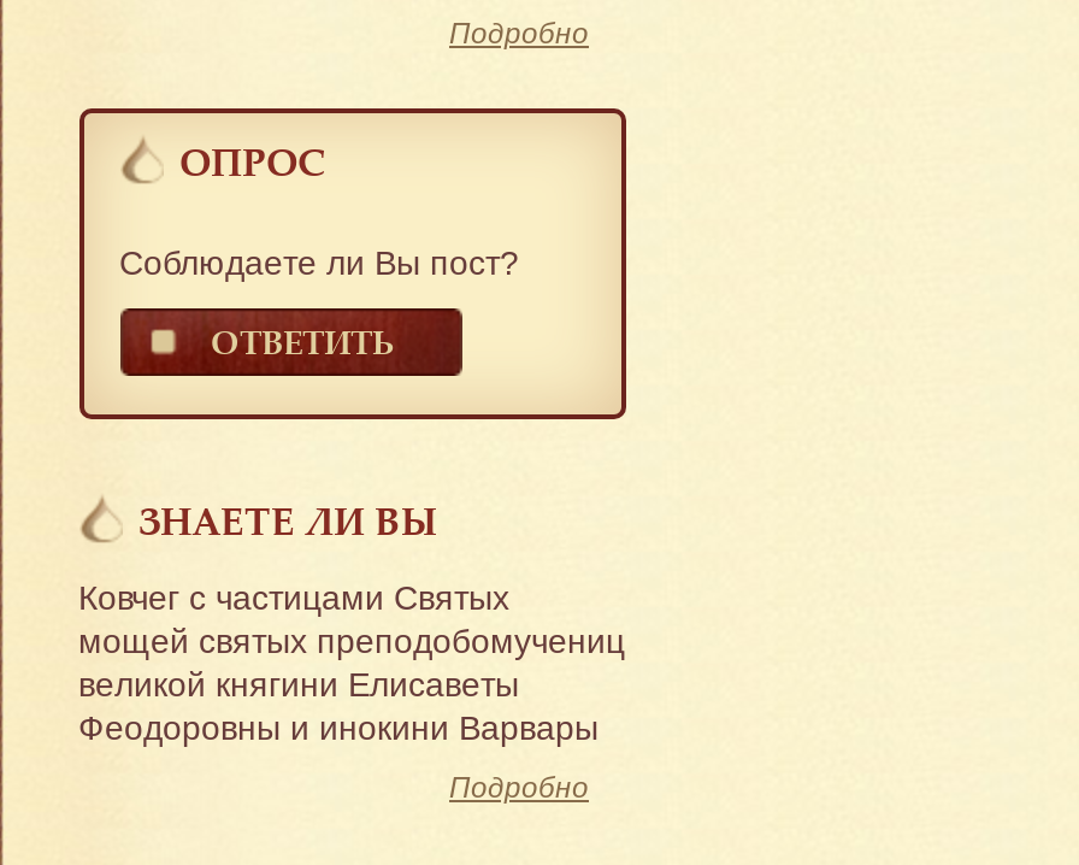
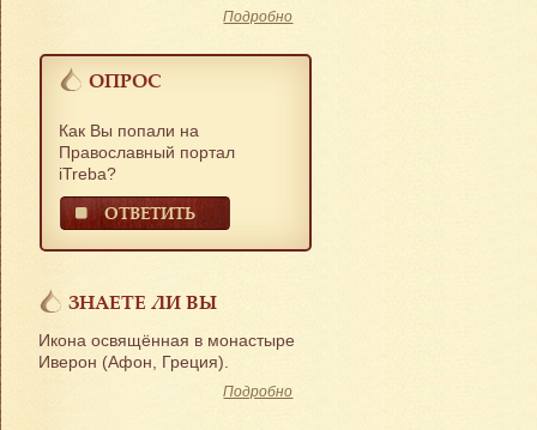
[119,243,519,282] Соблюдаете ли Вы пост? -> [59,121,236,183] Как Вы попали на | Православный портал | iTreba?
moved [67,306,437,571] -> [34,195,218,327]: [image] | ОТВЕТИТЬ | ЗНАЕТЕ ЛИ ВЫ
[78,578,625,747] Ковчег с частицами Святых | мощей святых преподобомучениц | великой княгини Елисаветы | Феодоровны и инокини Варвары -> [39,331,295,371] Икона освящённая в монастыре | Иверон (Афон, Греция).

